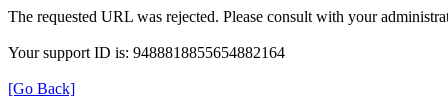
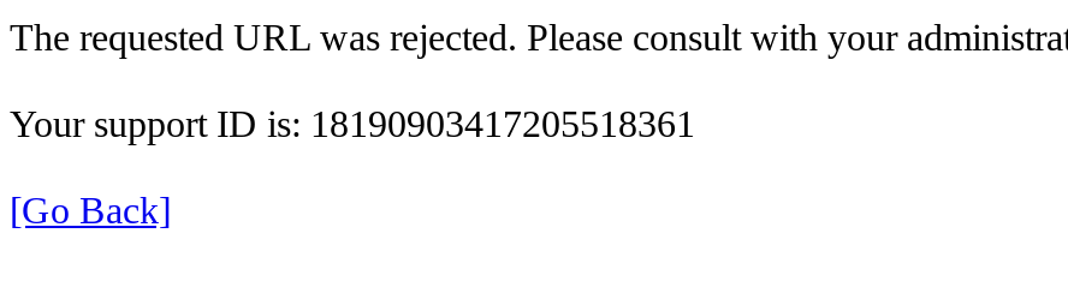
[8,44,285,61] Your support ID is: 9488818855654882164 -> [10,103,695,144] Your support ID is: 18190903417205518361

